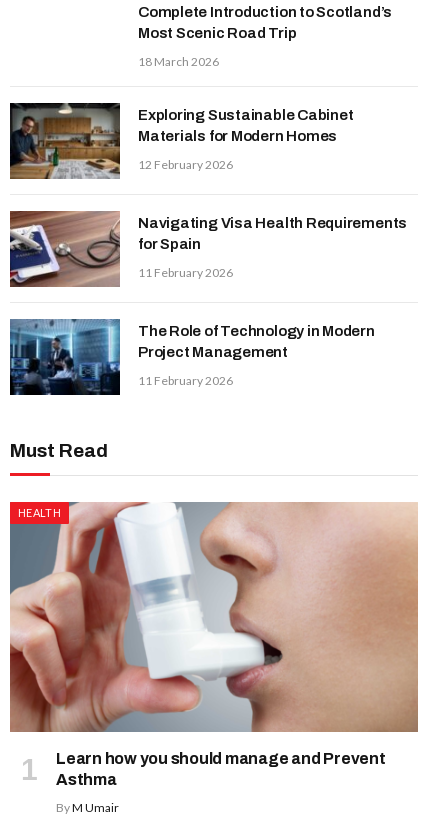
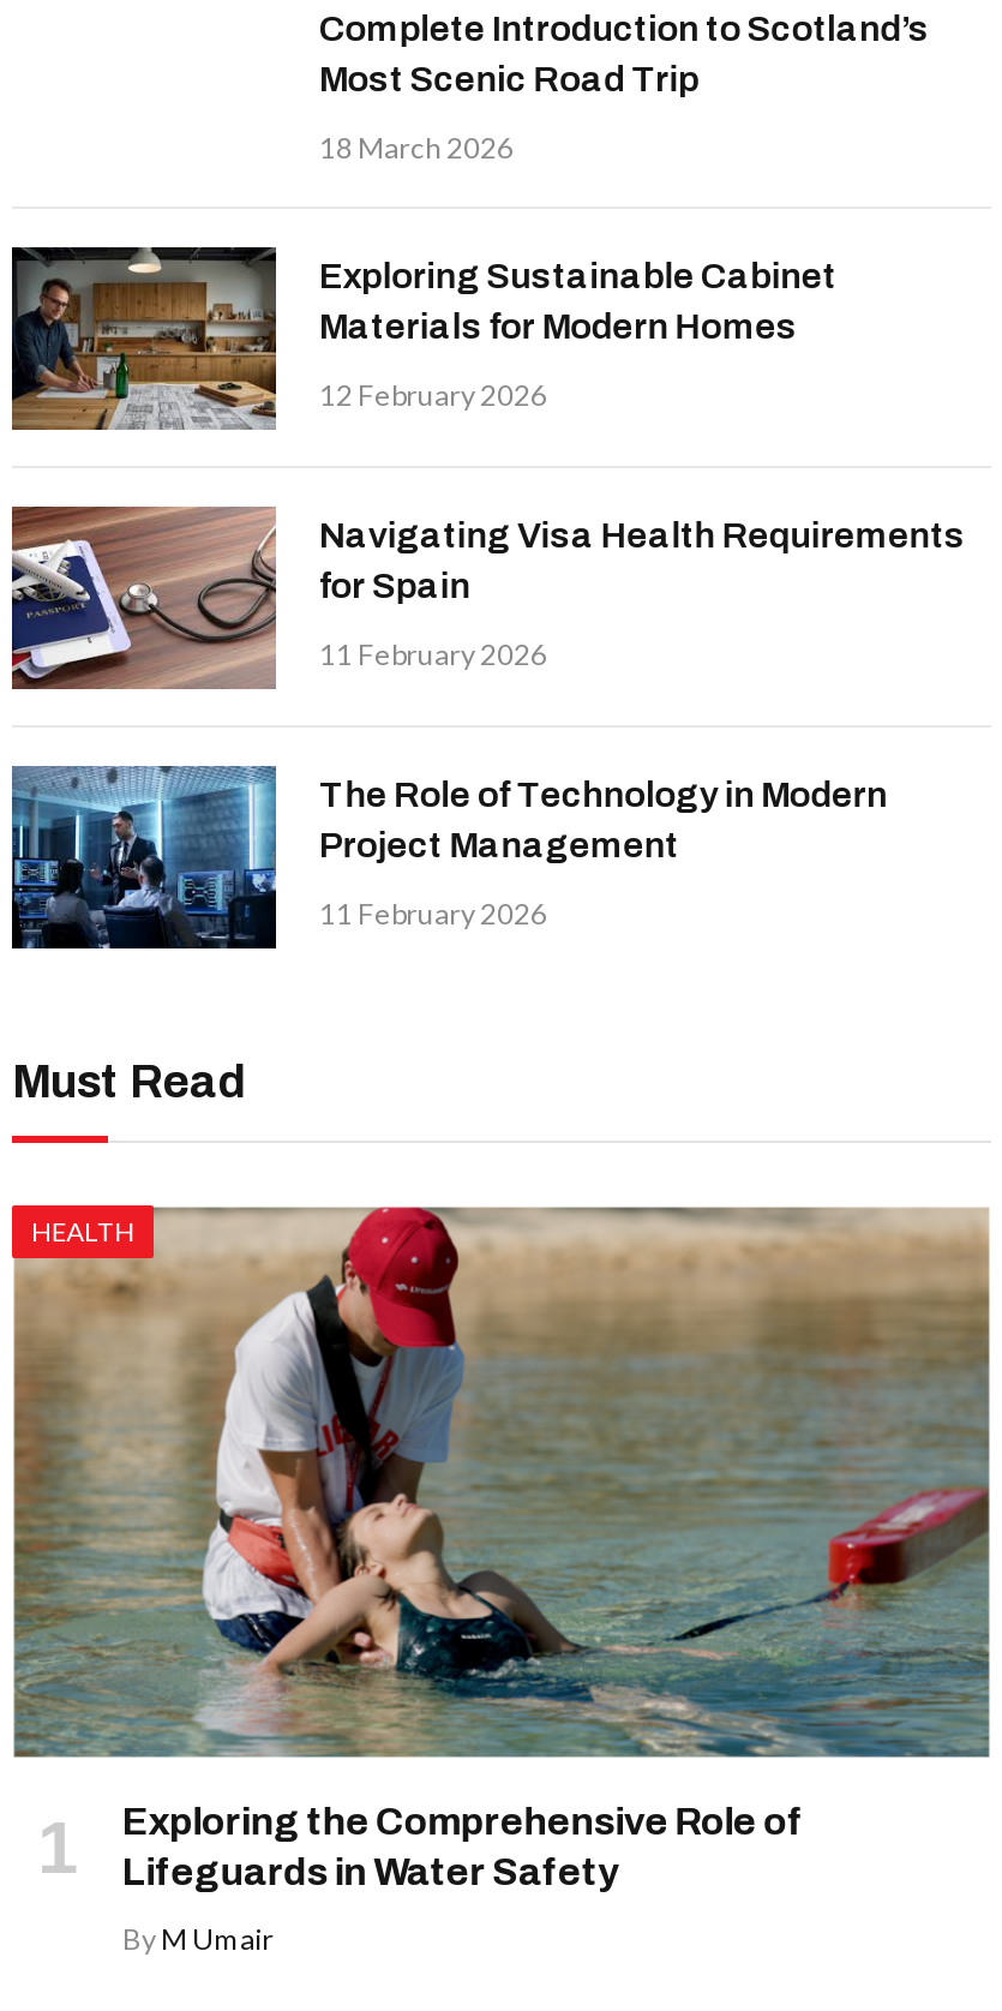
[9,502,419,788] [image] | Learn how you should manage and Prevent | Asthma -> [12,1205,991,1891] [image] | Exploring the Comprehensive Role of | Lifeguards in Water Safety

